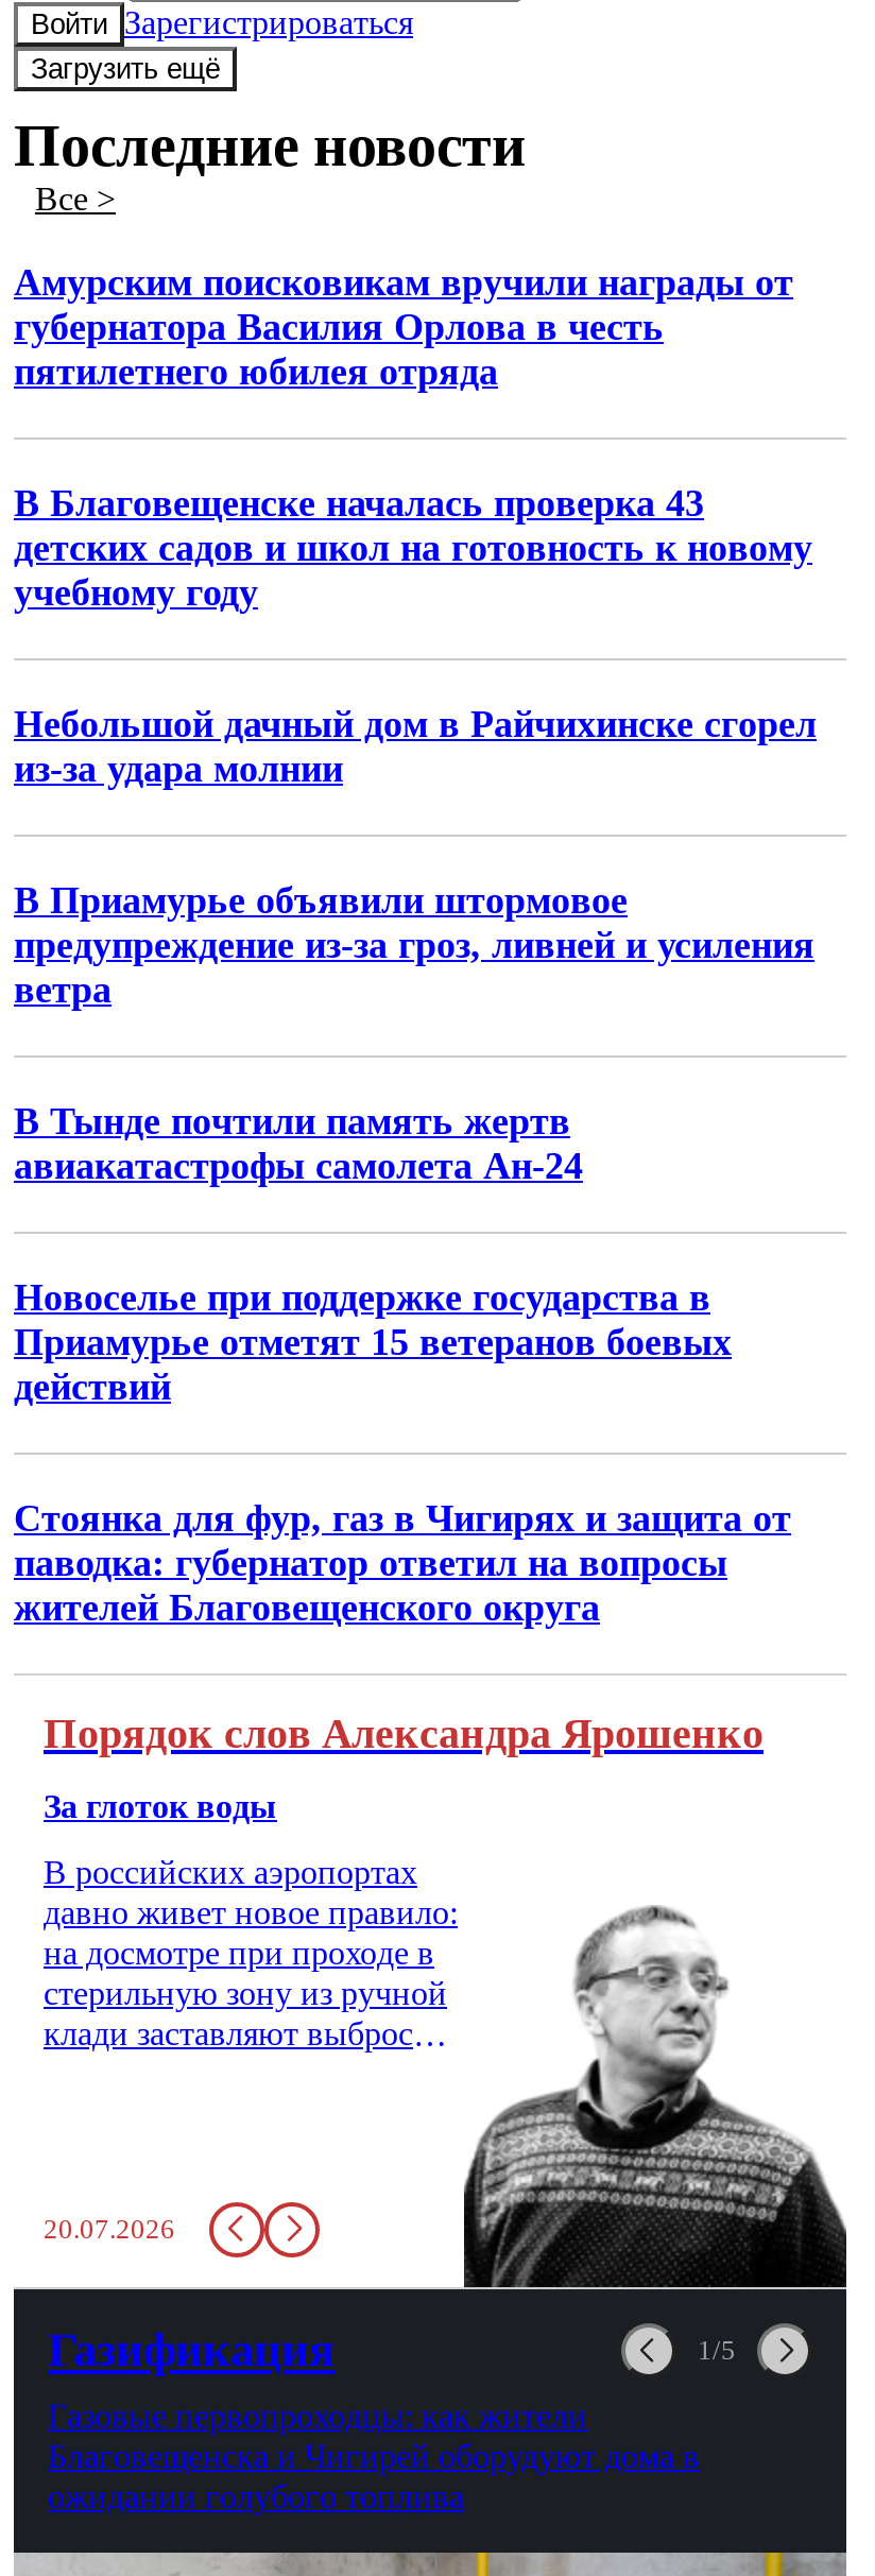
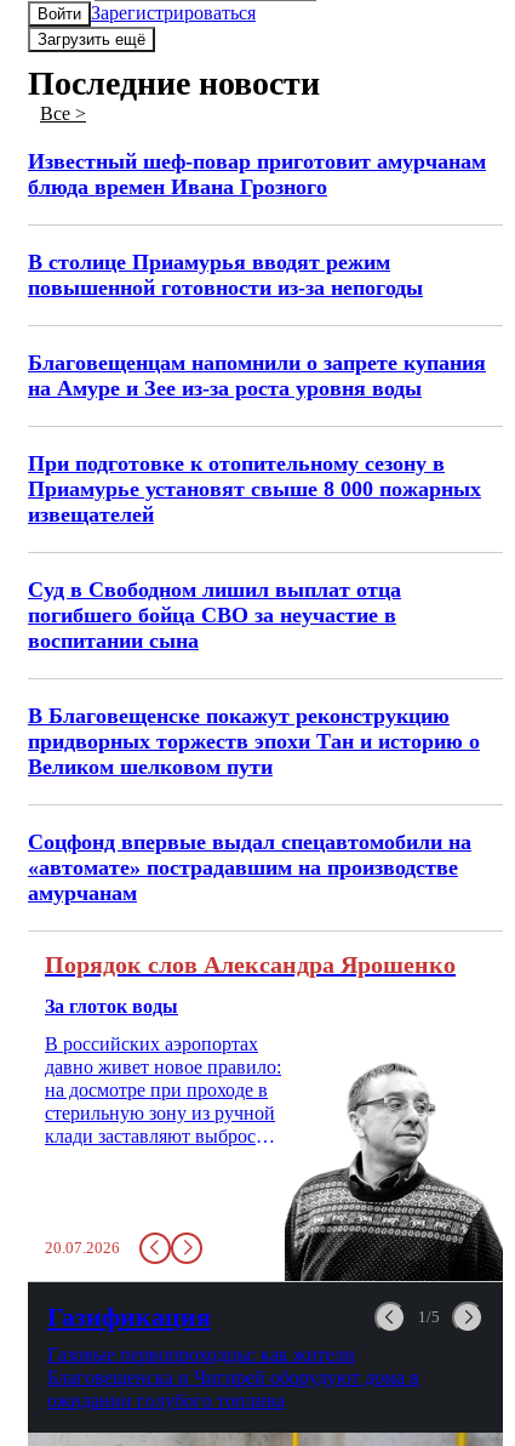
[14,262,793,394] Амурским поисковикам вручили награды от | губернатора Василия Орлова в честь | пятилетнего юбилея отряда -> [28,150,486,199] Известный шеф-повар приготовит амурчанам | блюда времен Ивана Грозного
[14,483,812,614] В Благовещенске началась проверка 43 | детских садов и школ на готовность к новому | учебному году -> [28,250,423,300] В столице Приамурья вводят режим | повышенной готовности из-за непогоды
[14,704,817,791] Небольшой дачный дом в Райчихинске сгорел | из-за удара молнии -> [28,351,486,401] Благовещенцам напомнили о запрете купания | на Амуре и Зее из-за роста уровня воды
[14,880,814,1011] В Приамурье объявили штормовое | предупреждение из-за гроз, ливней и усиления | ветра -> [28,452,481,527] При подготовке к отопительному сезону в | Приамурье установят свыше 8 000 пожарных | извещателей
[14,1101,583,1188] В Тынде почтили память жертв | авиакатастрофы самолета Ан-24 -> [28,578,401,653] Суд в Свободном лишил выплат отца | погибшего бойца СВО за неучастие в | воспитании сына
[14,1277,732,1409] Новоселье при поддержке государства в | Приамурье отметят 15 ветеранов боевых | действий -> [28,704,480,779] В Благовещенске покажут реконструкцию | придворных торжеств эпохи Тан и историю о | Великом шелковом пути
[14,1498,791,1629] Стоянка для фур, газ в Чигирях и защита от | паводка: губернатор ответил на вопросы | жителей Благовещенского округа -> [28,830,471,905] Соцфонд впервые выдал спецавтомобили на | «автомате» пострадавшим на производстве | амурчанам

